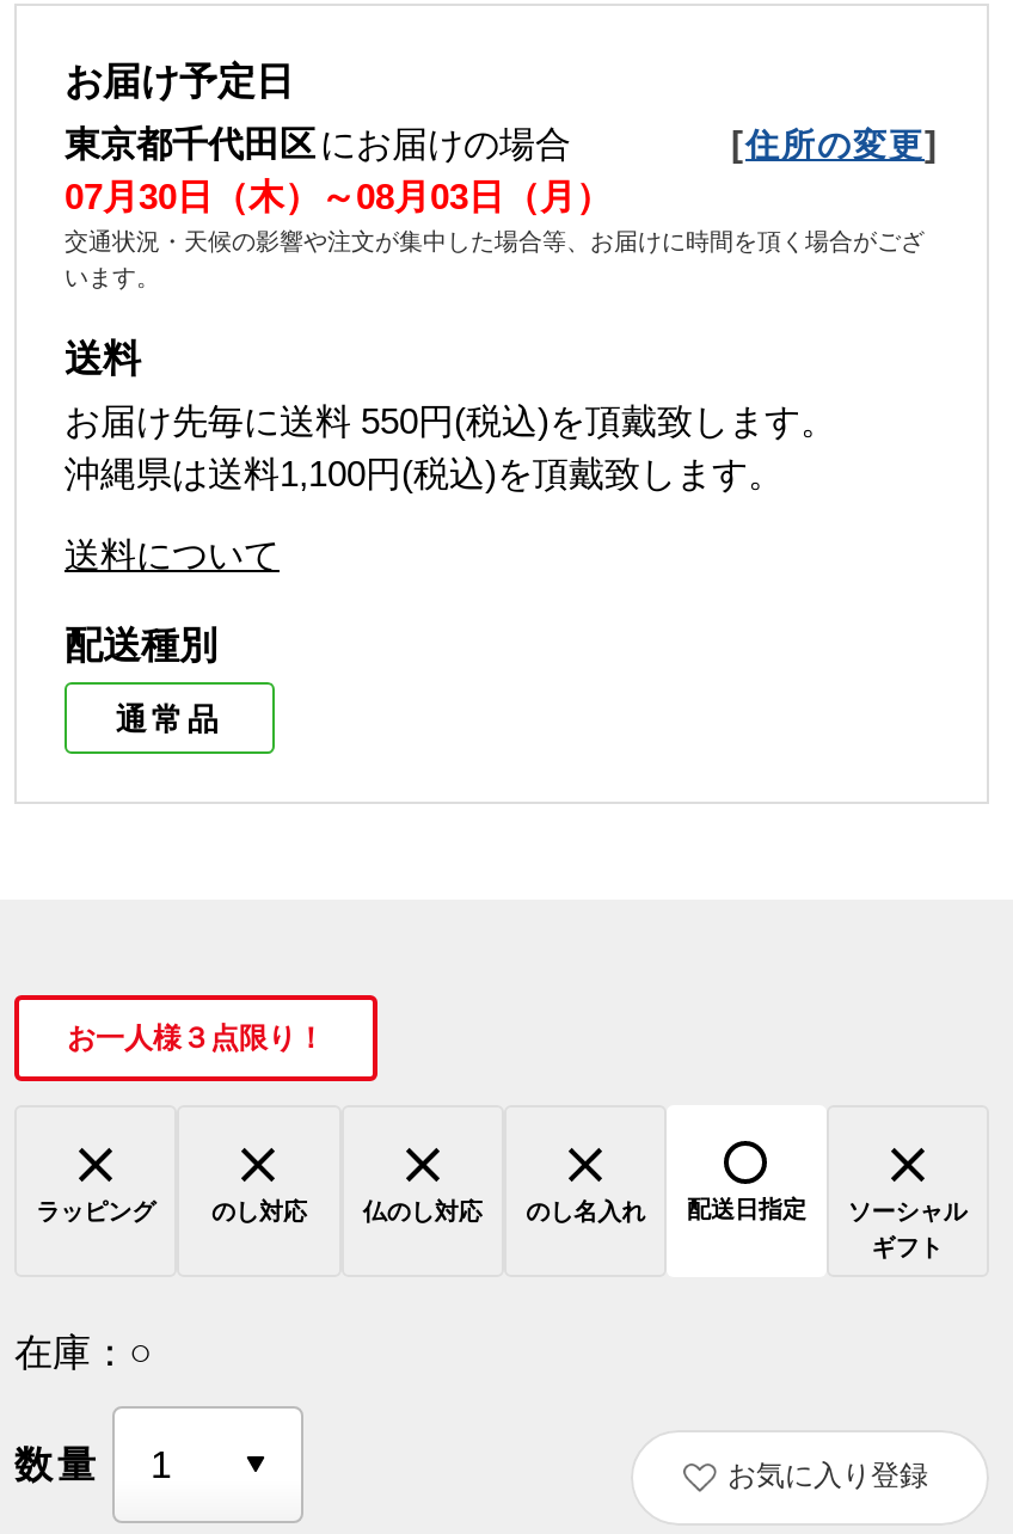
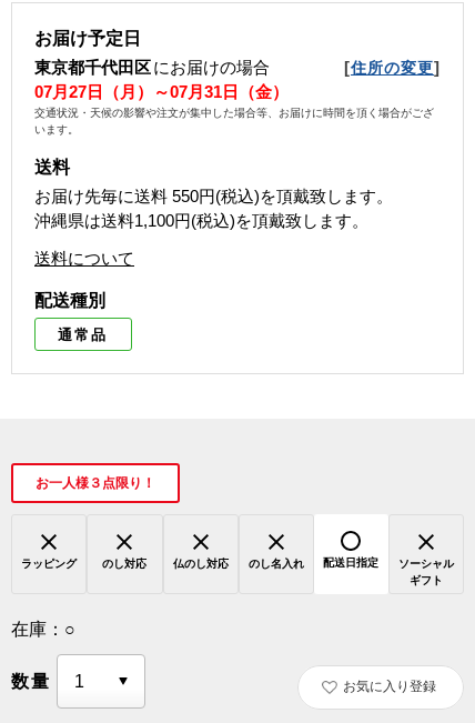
[65,176,612,217] 07月30日（木）～08月03日（月） -> [34,83,289,101] 07月27日（月）～07月31日（金）

